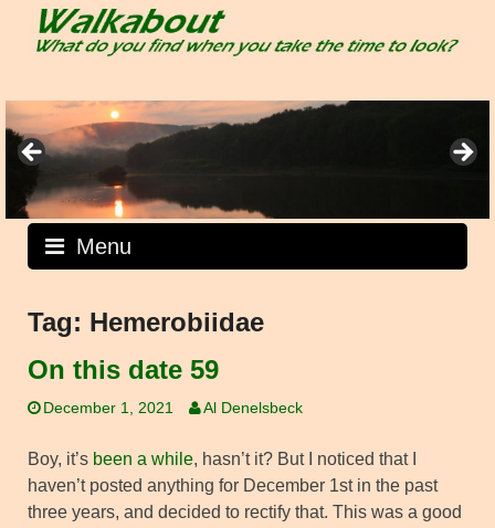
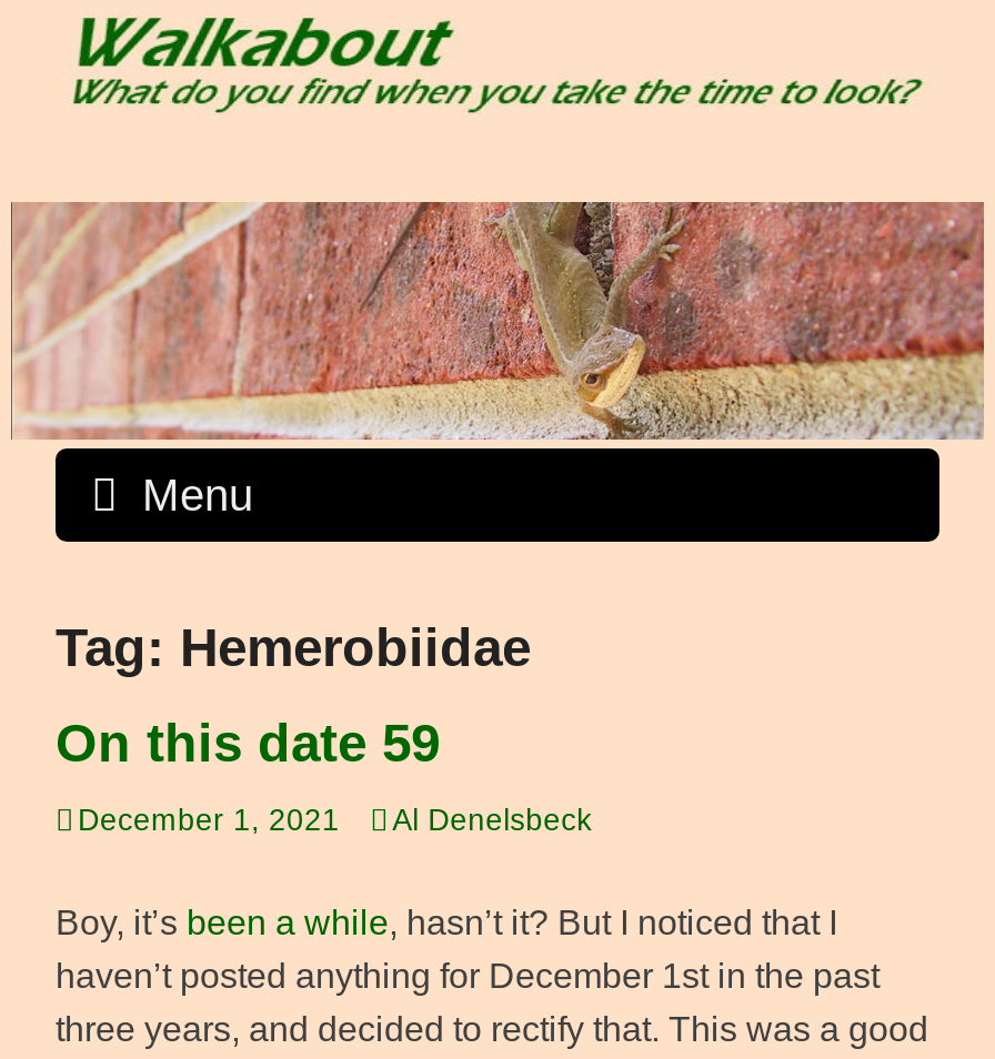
[4,99,491,220] [image] -> [11,202,986,440] [image]

